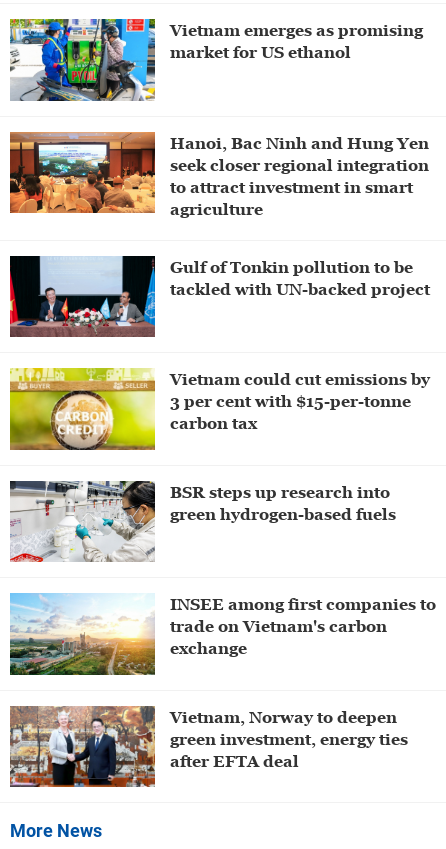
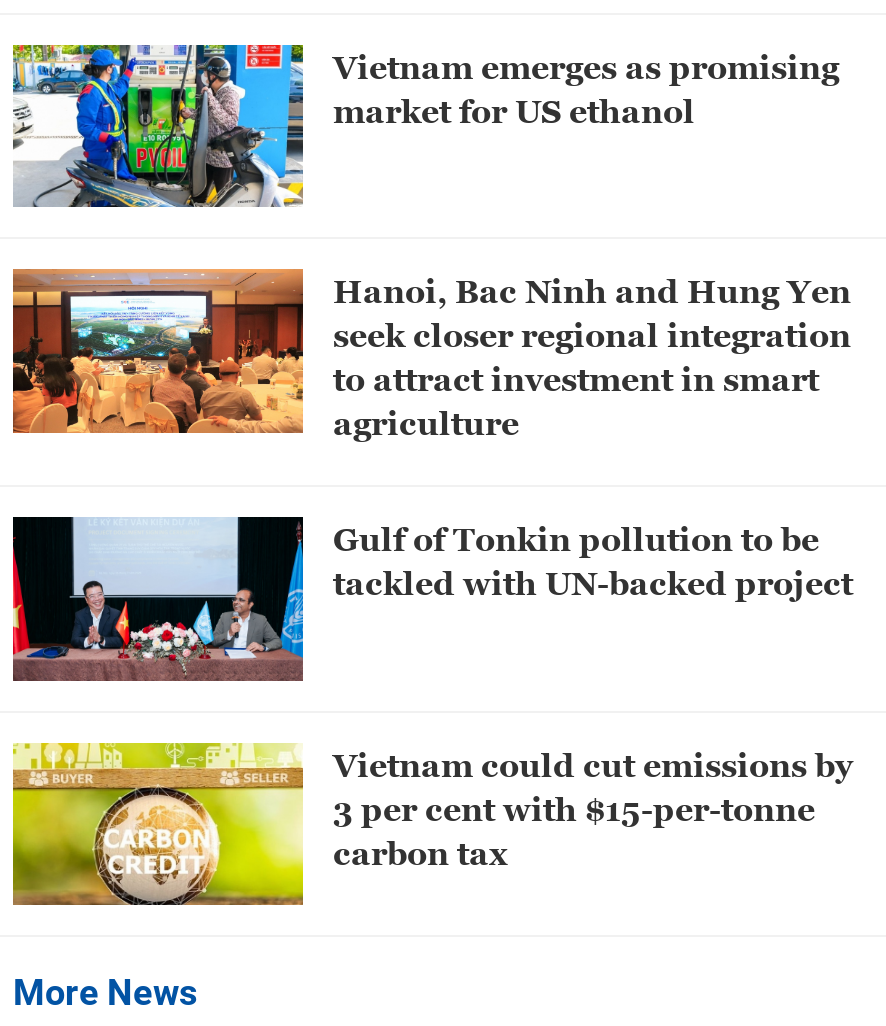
[9,480,396,563] [image] | BSR steps up research into | green hydrogen-based fuels -> none
[9,593,436,676] [image] | INSEE among first companies to | trade on Vietnam's carbon | exchange -> none
[9,705,408,788] [image] | Vietnam, Norway to deepen | green investment, energy ties | after EFTA deal -> none

